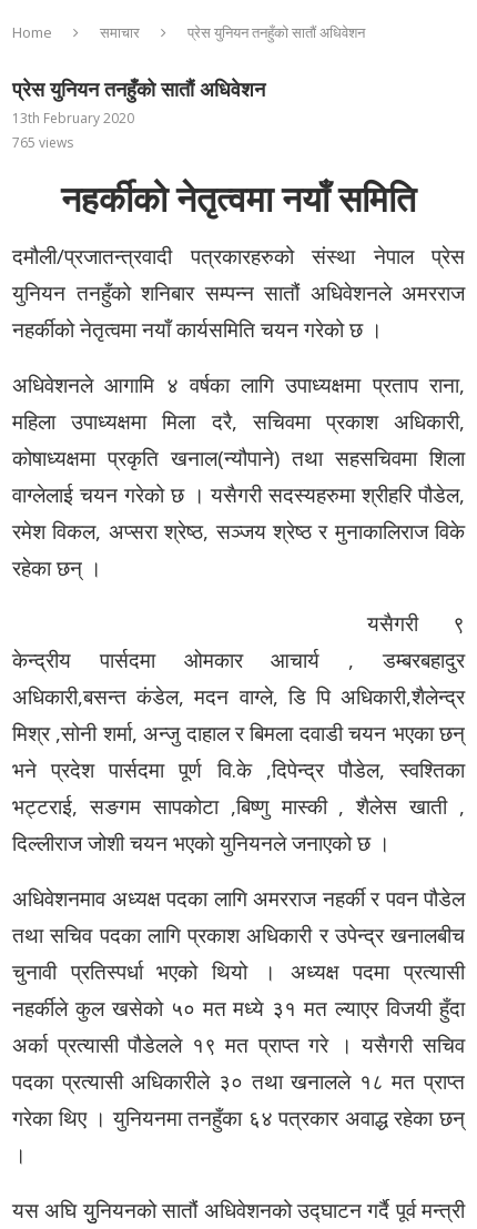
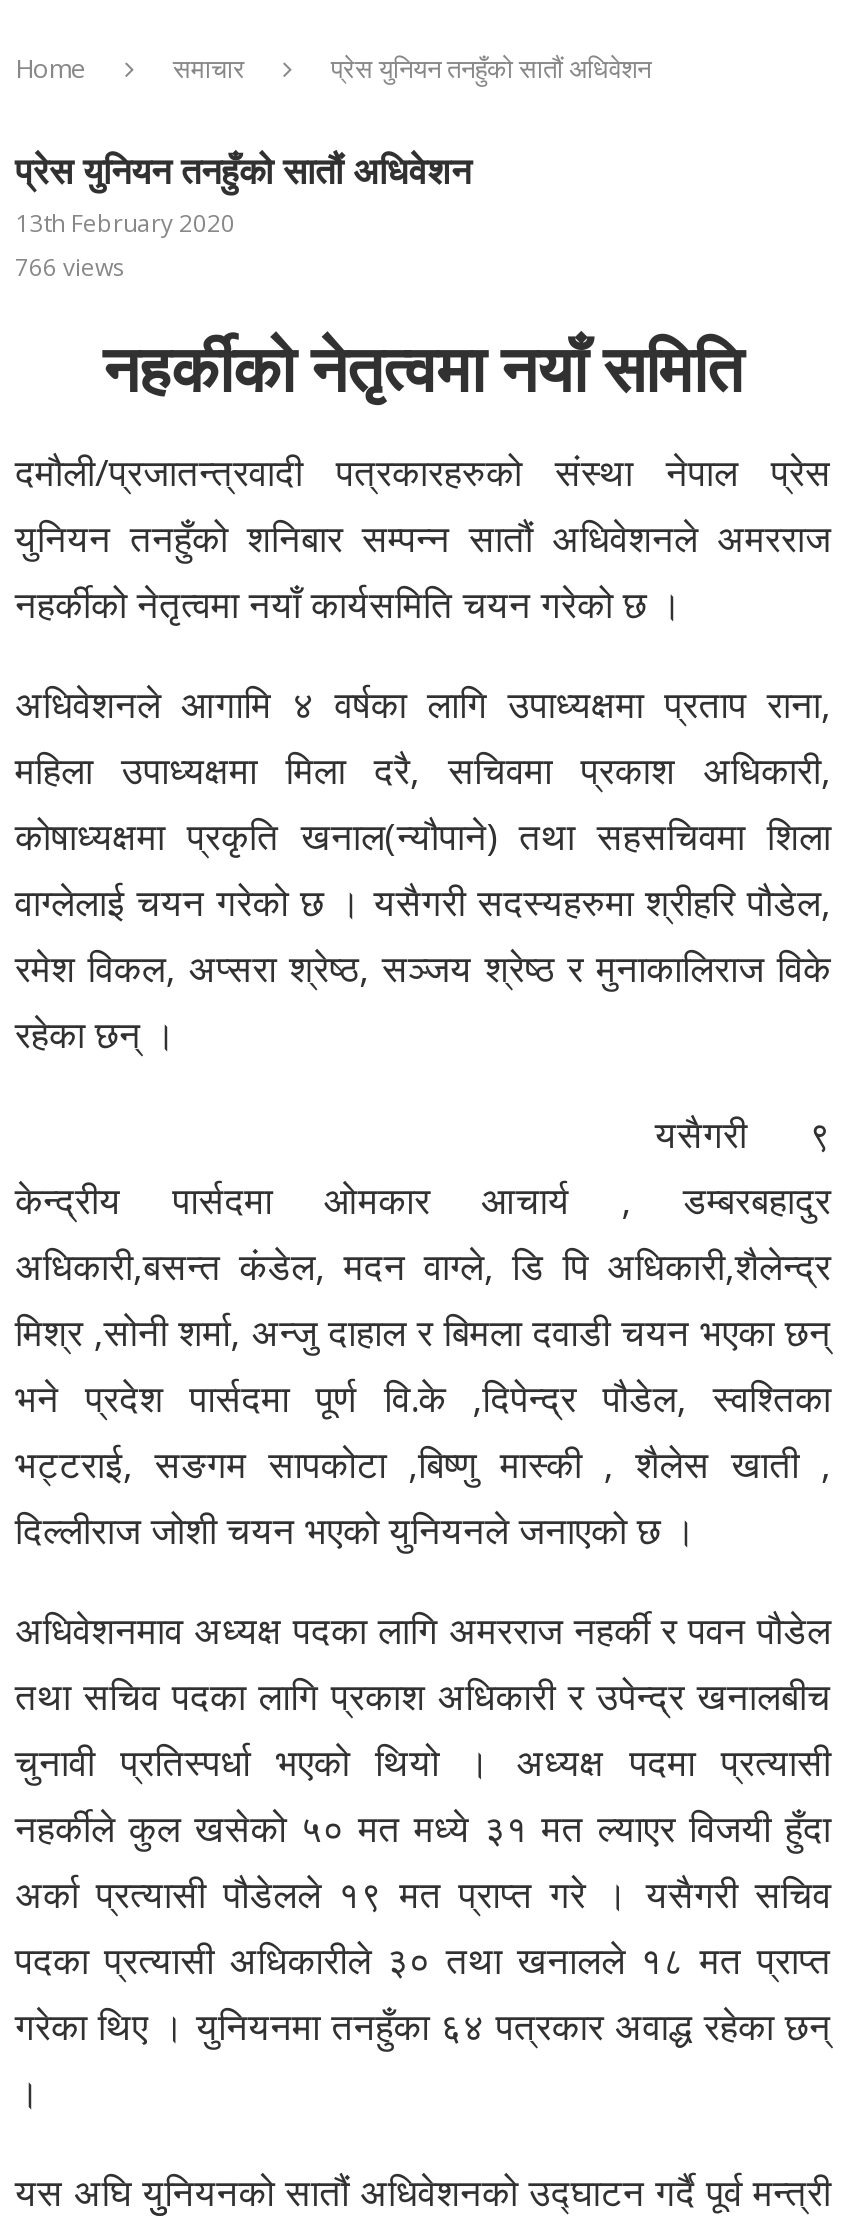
[12,134,73,152] 765 views -> [15,251,125,285] 766 views

